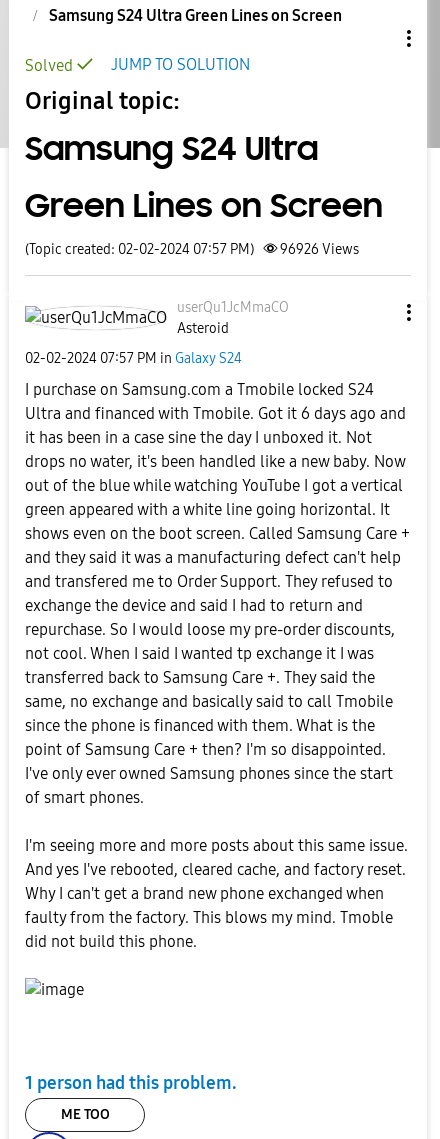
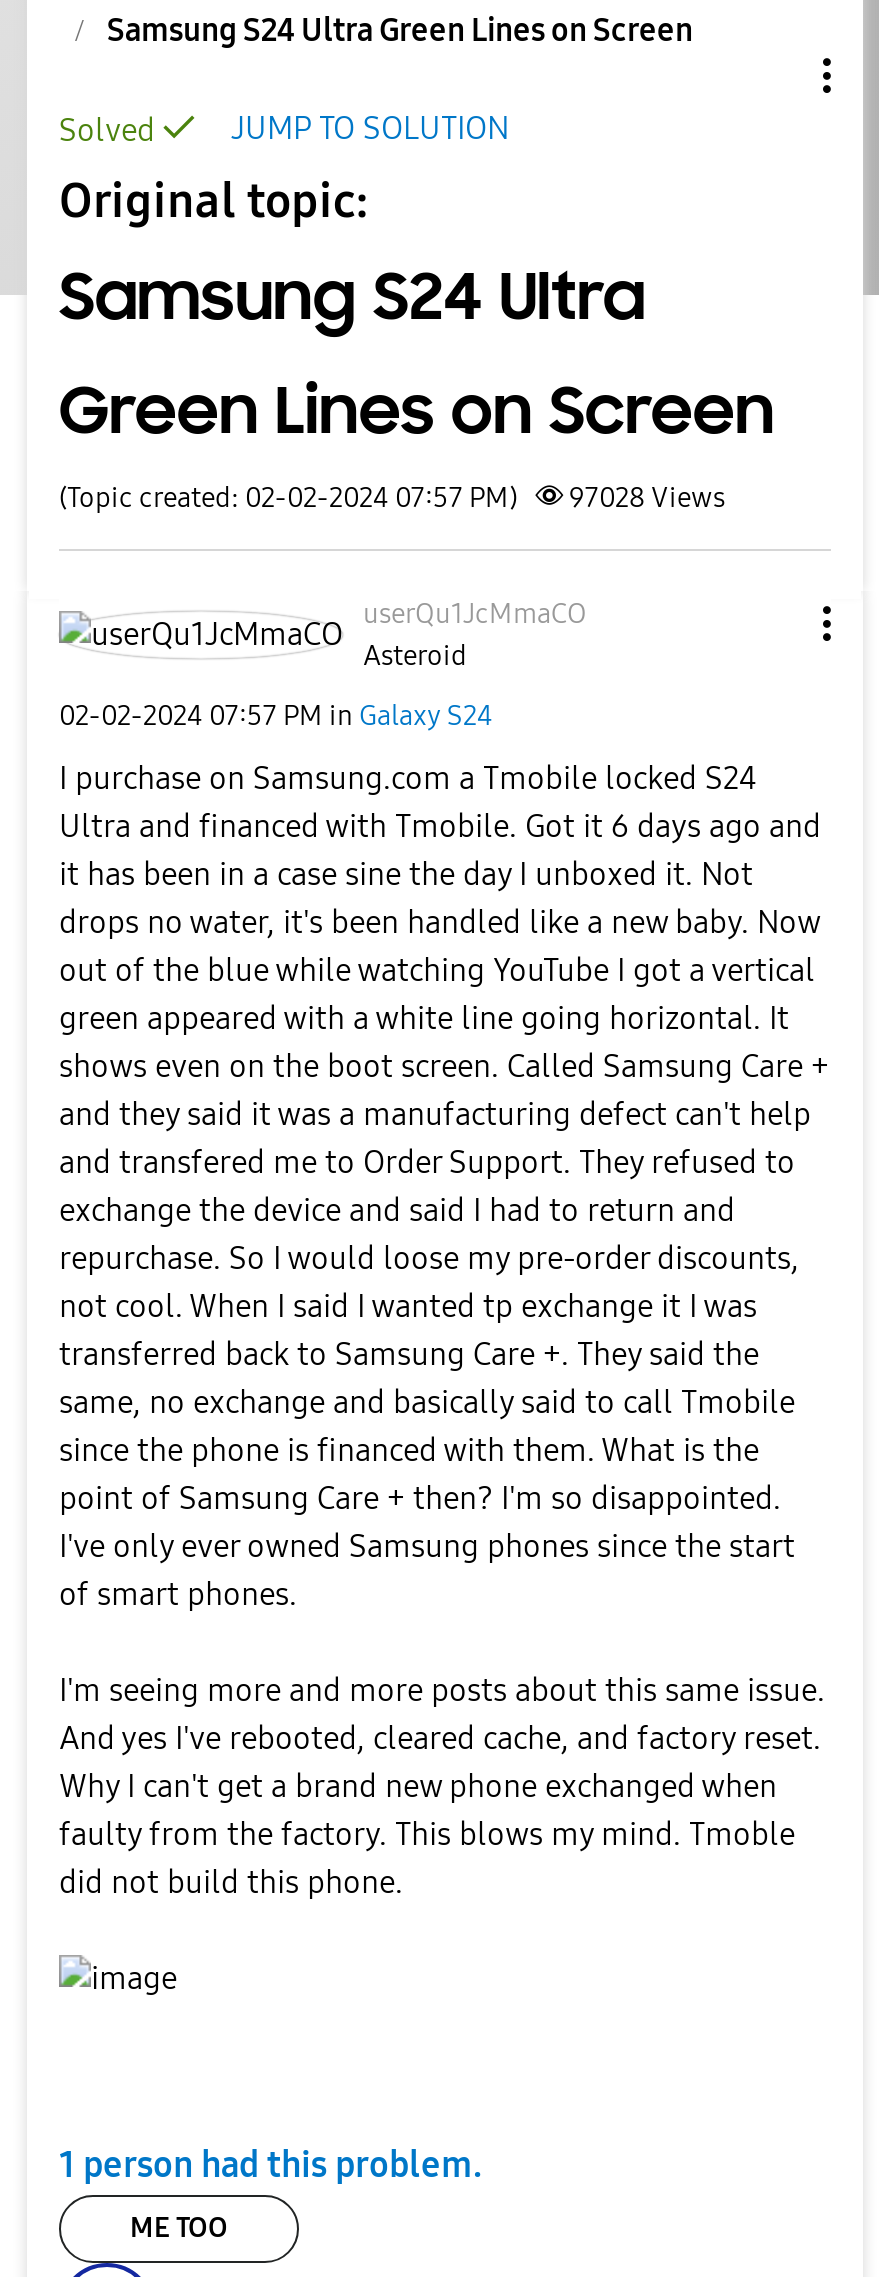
[25,241,359,258] (Topic created: 02-02-2024 07:57 PM) 96926 Views -> [59,481,725,515] (Topic created: 02-02-2024 07:57 PM) 97028 Views

